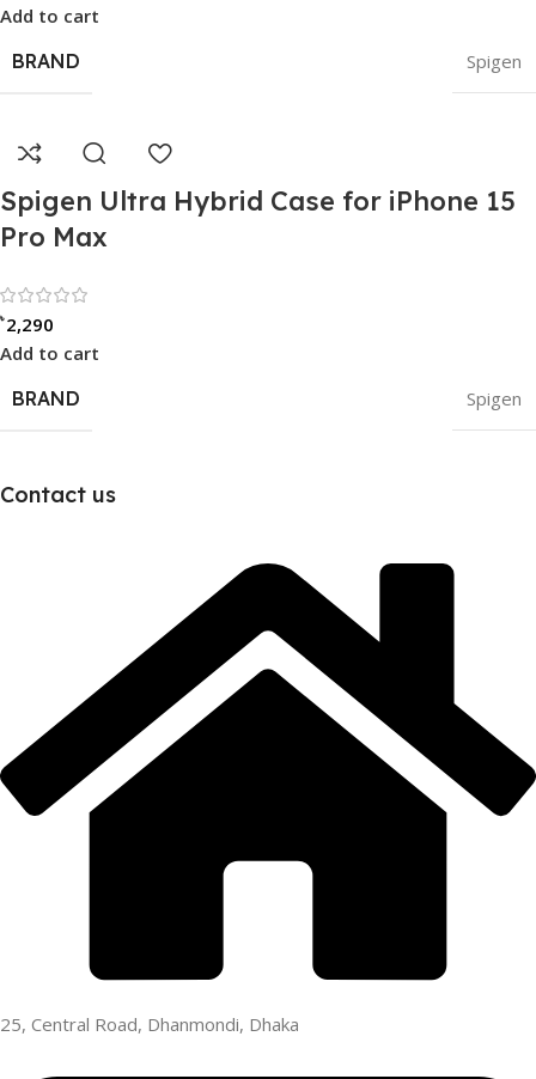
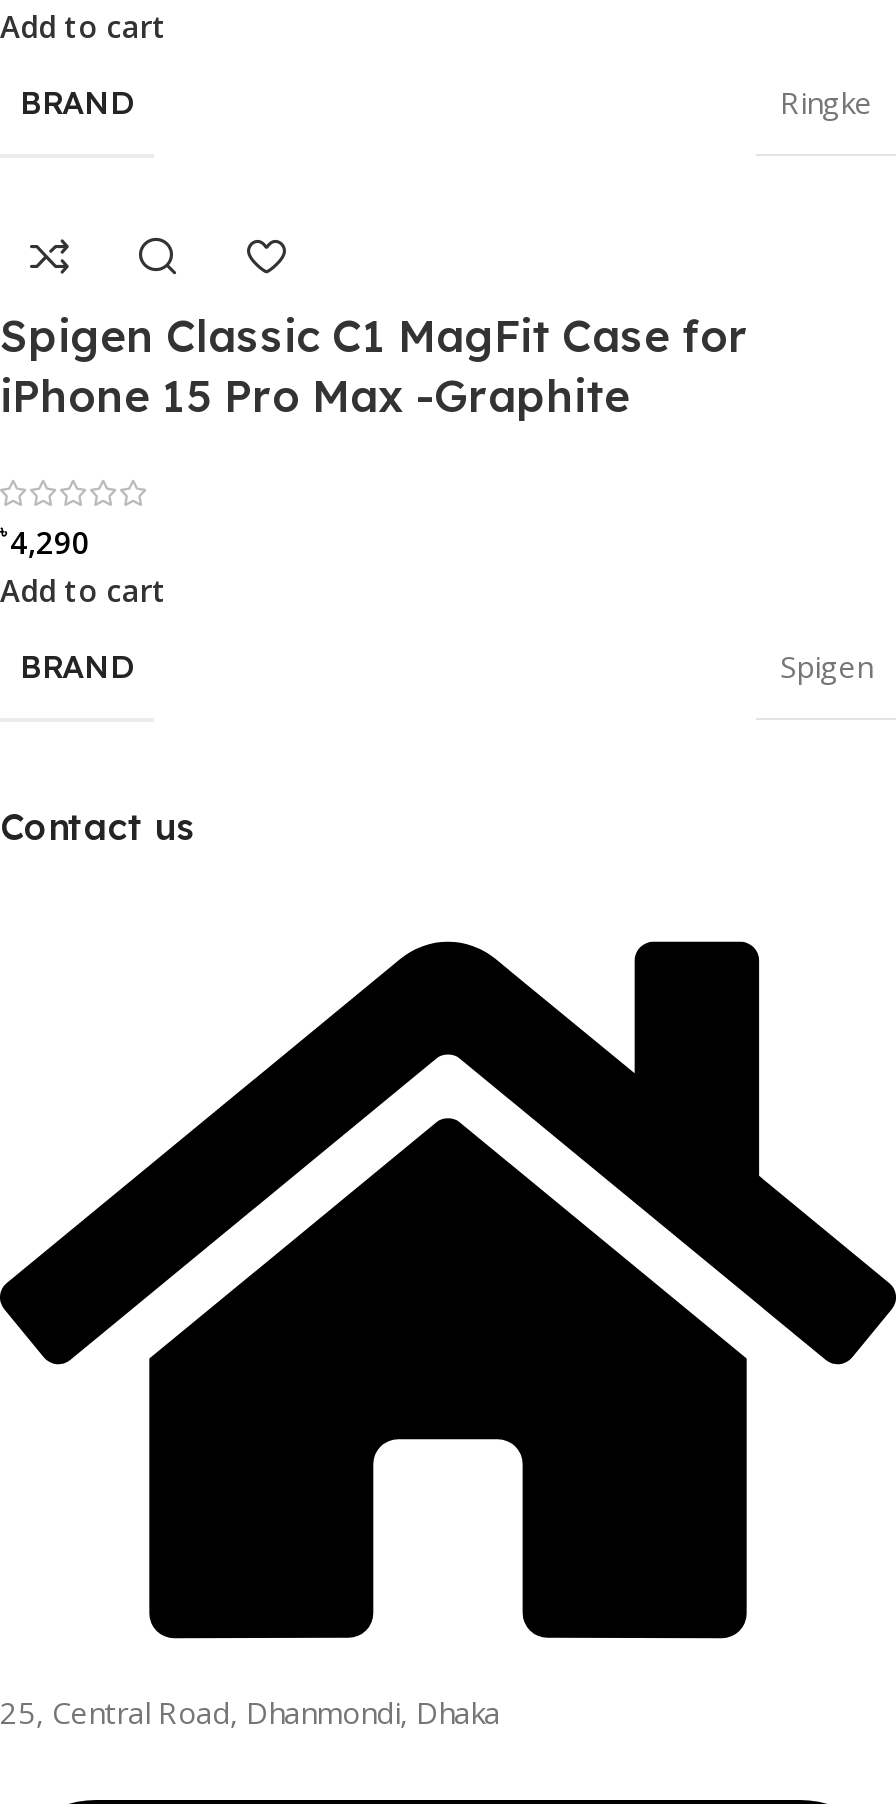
[467,49,522,73] Spigen -> [780,82,872,122] Ringke
[0,184,516,253] Spigen Ultra Hybrid Case for iPhone 15 | Pro Max -> [0,308,748,424] Spigen Classic C1 MagFit Case for | iPhone 15 Pro Max -Graphite
[0,310,54,336] ৳2,290 -> [0,518,90,562] ৳4,290

